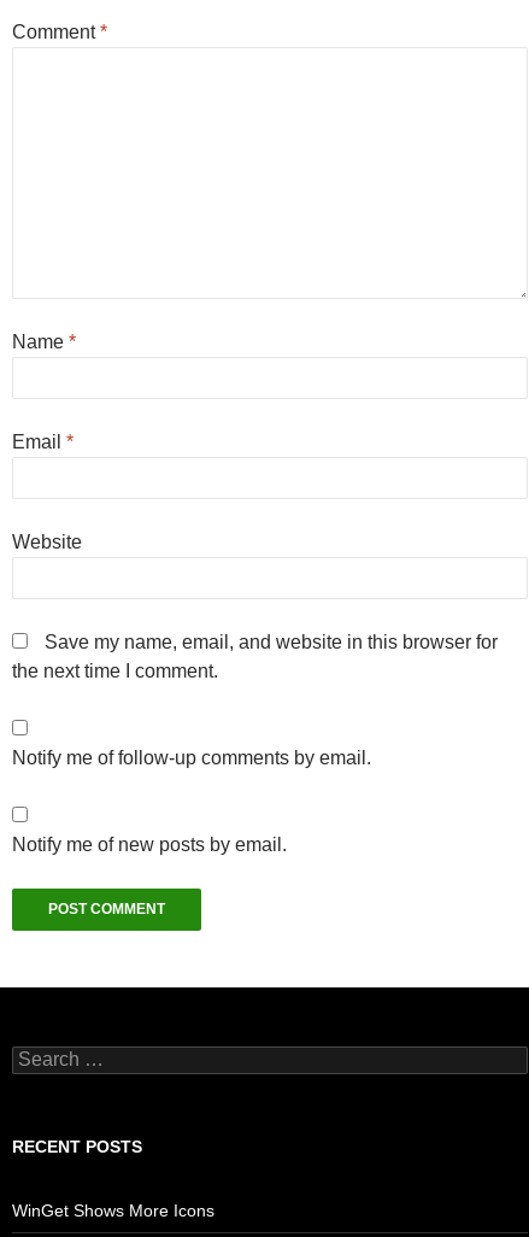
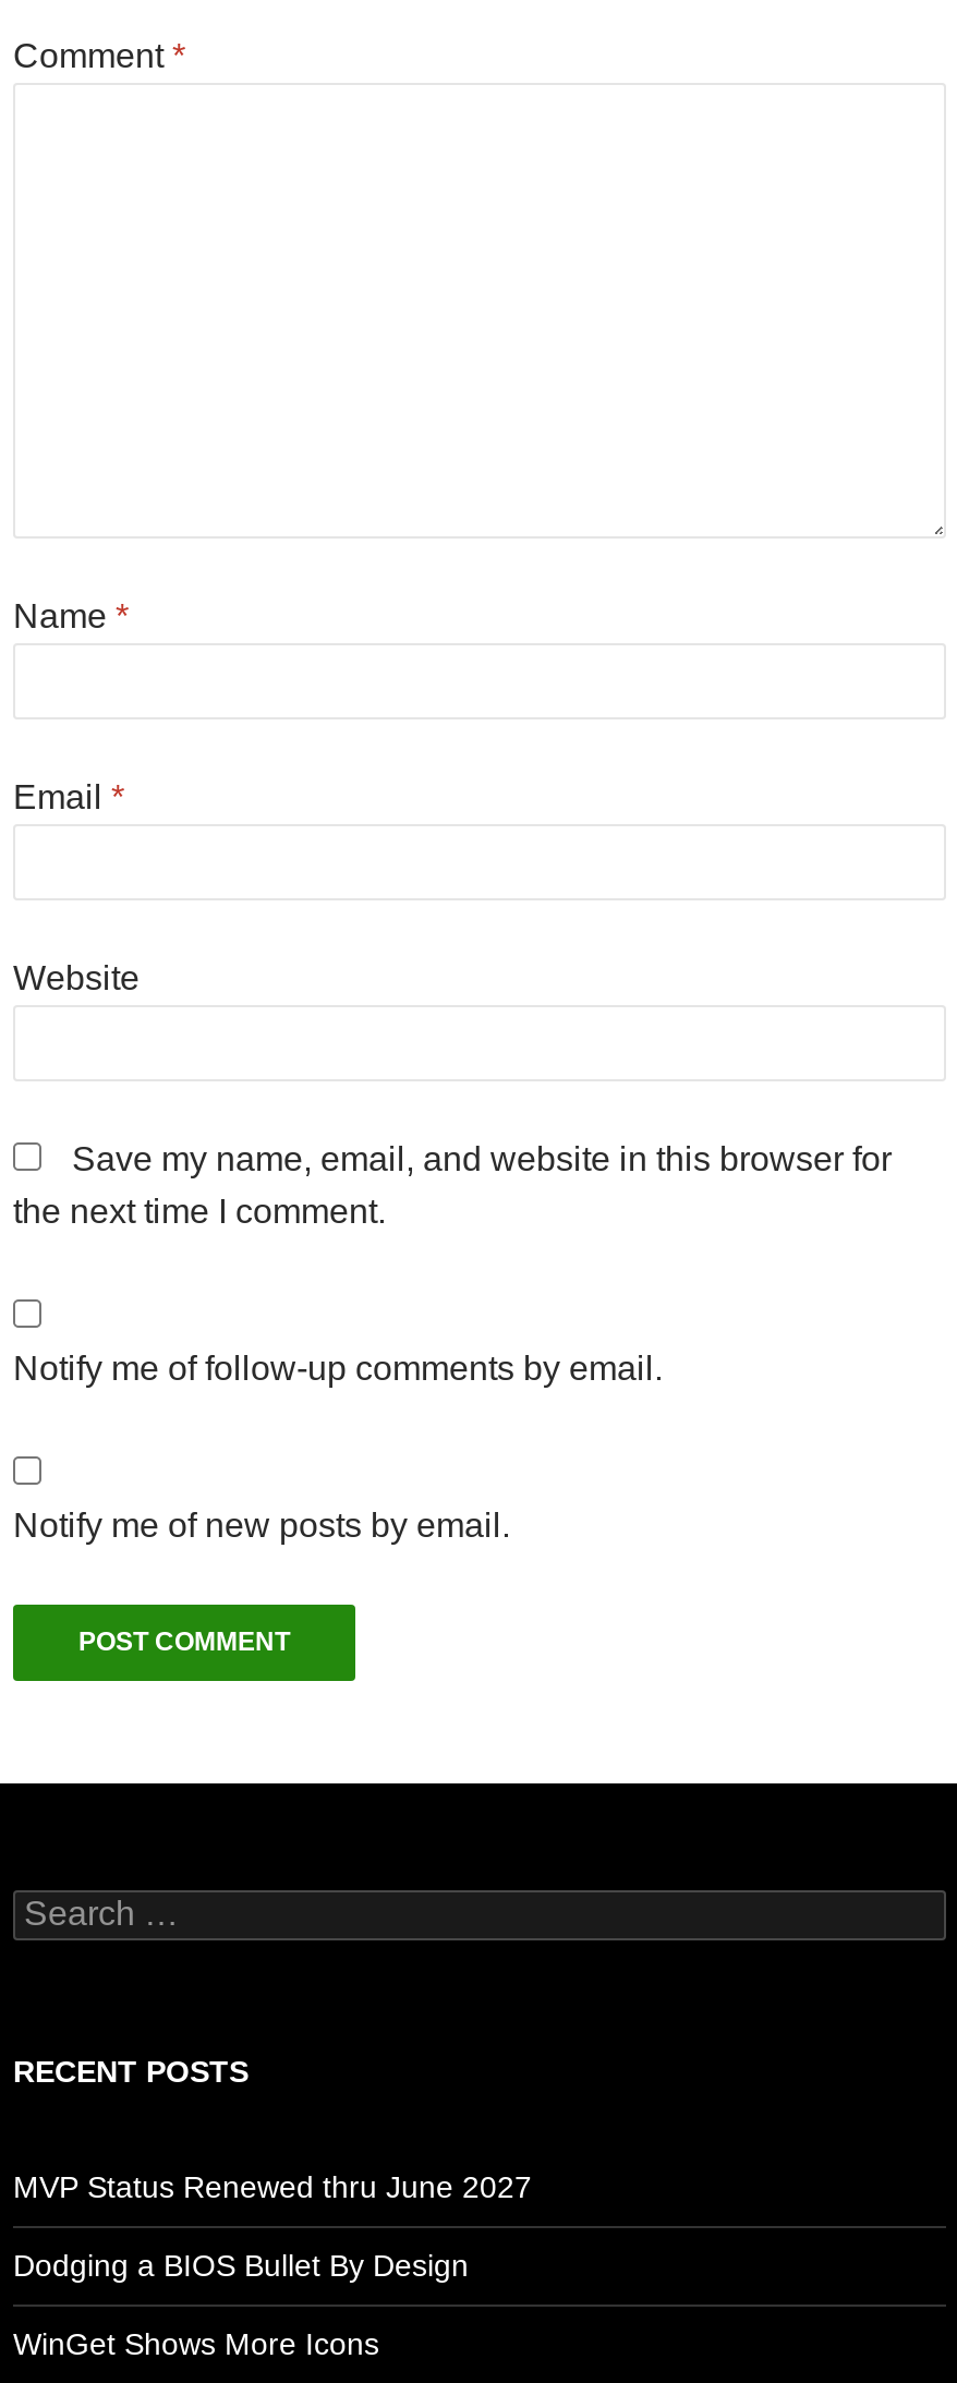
none -> [13,2168,532,2282] MVP Status Renewed thru June 2027 | Dodging a BIOS Bullet By Design

